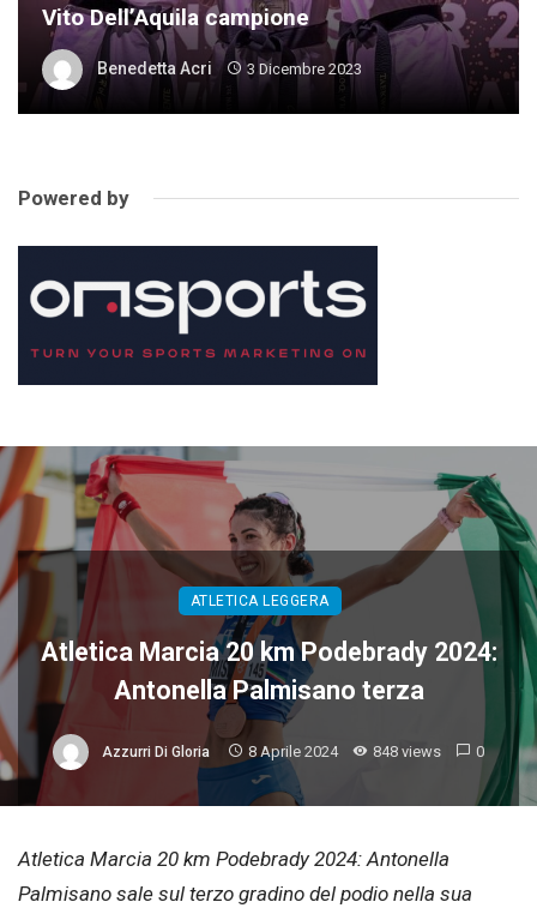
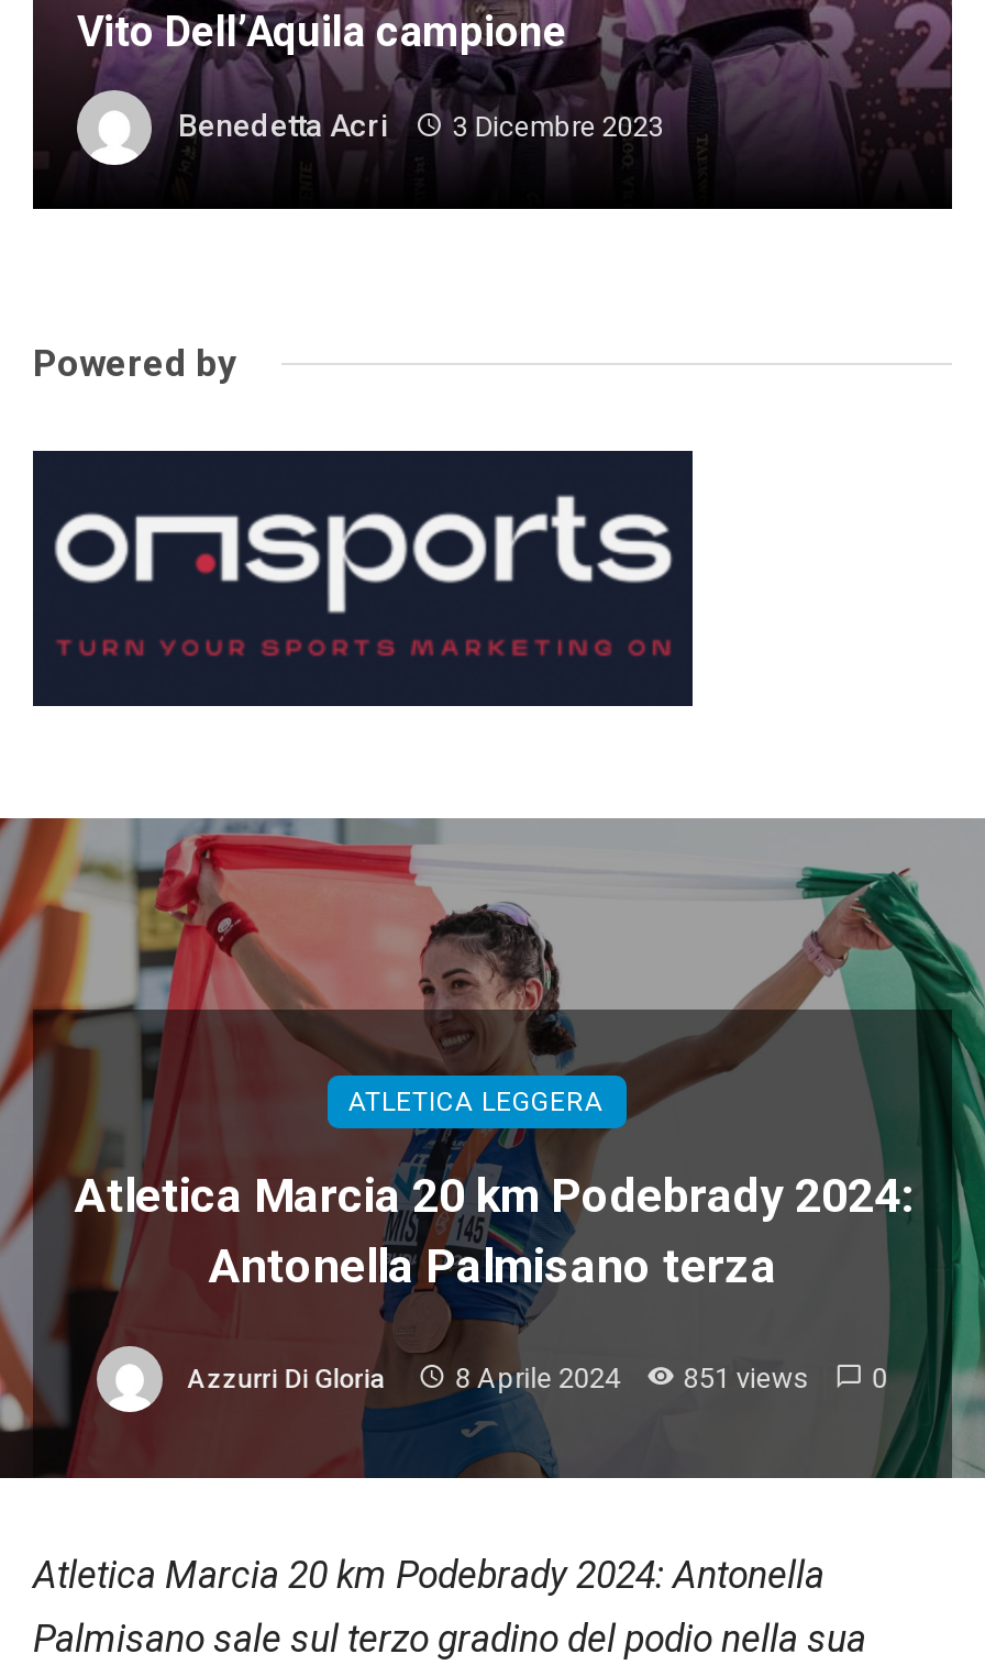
[248,742,484,760] 8 Aprile 2024 848 views 0 -> [455,1361,888,1394] 8 Aprile 2024 851 views 0

